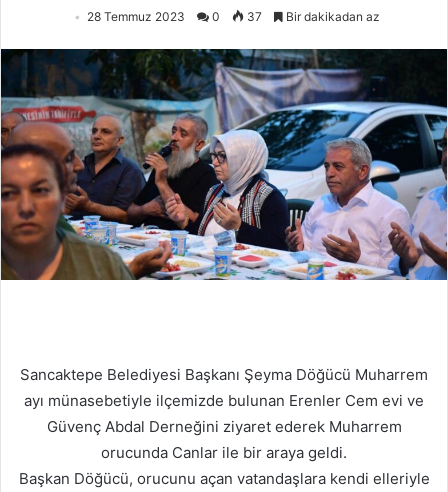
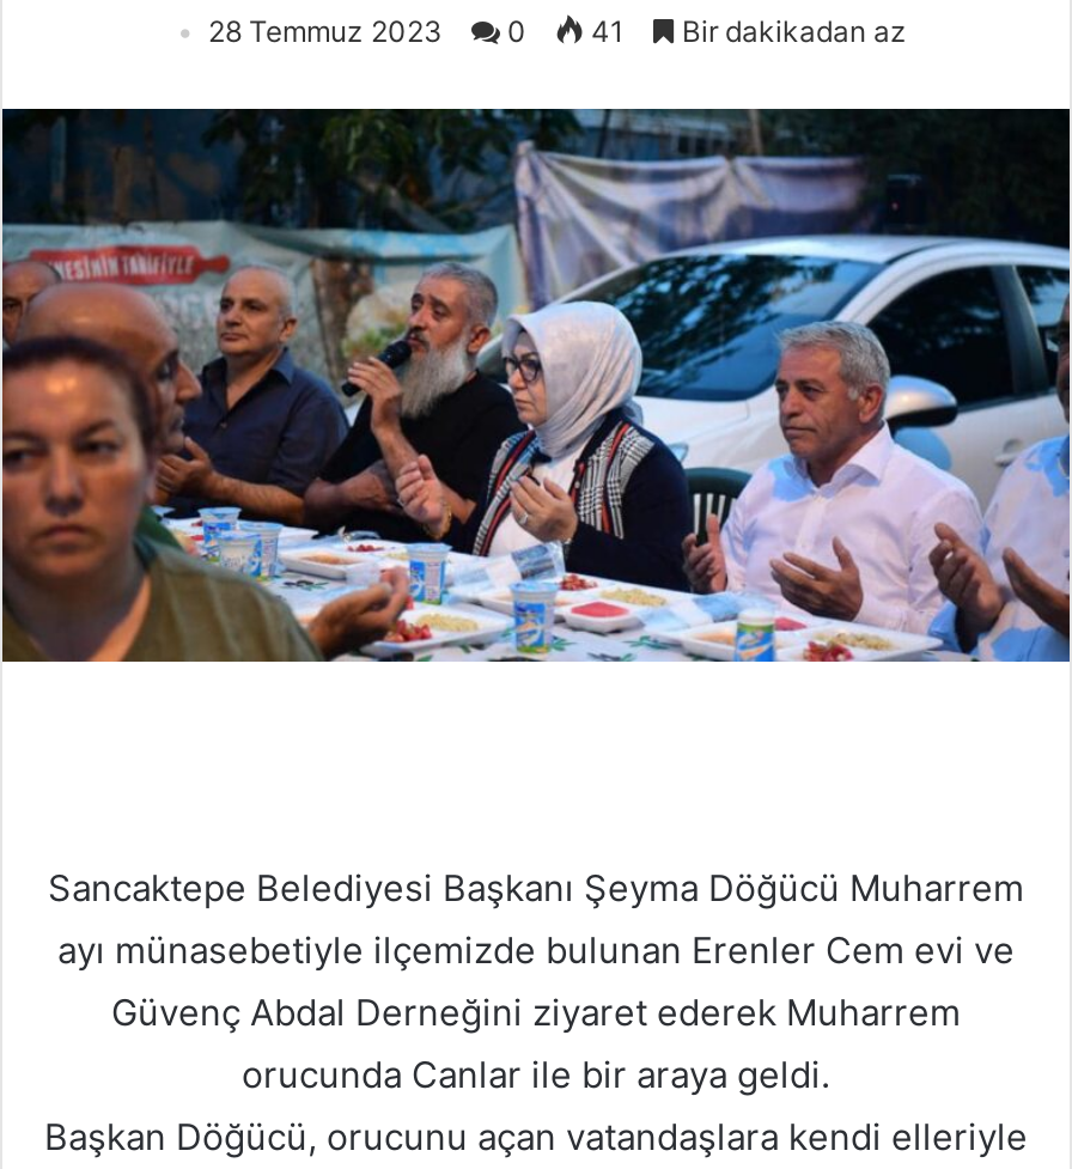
[86,9,379,24] 28 Temmuz 2023 0 37 Bir dakikadan az -> [208,13,907,49] 28 Temmuz 2023 0 41 Bir dakikadan az

